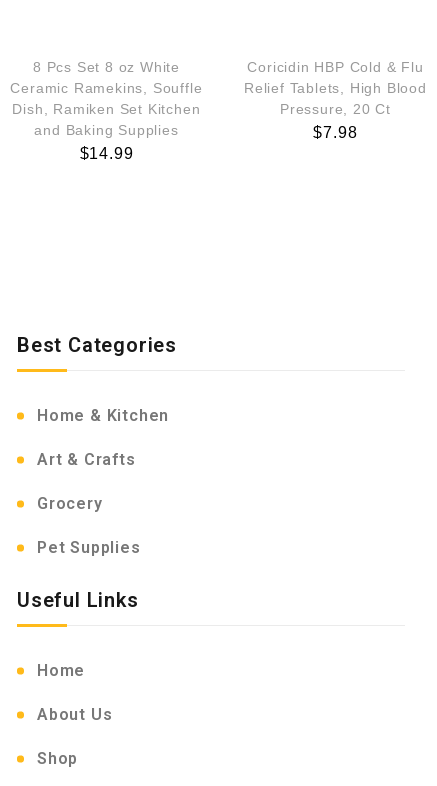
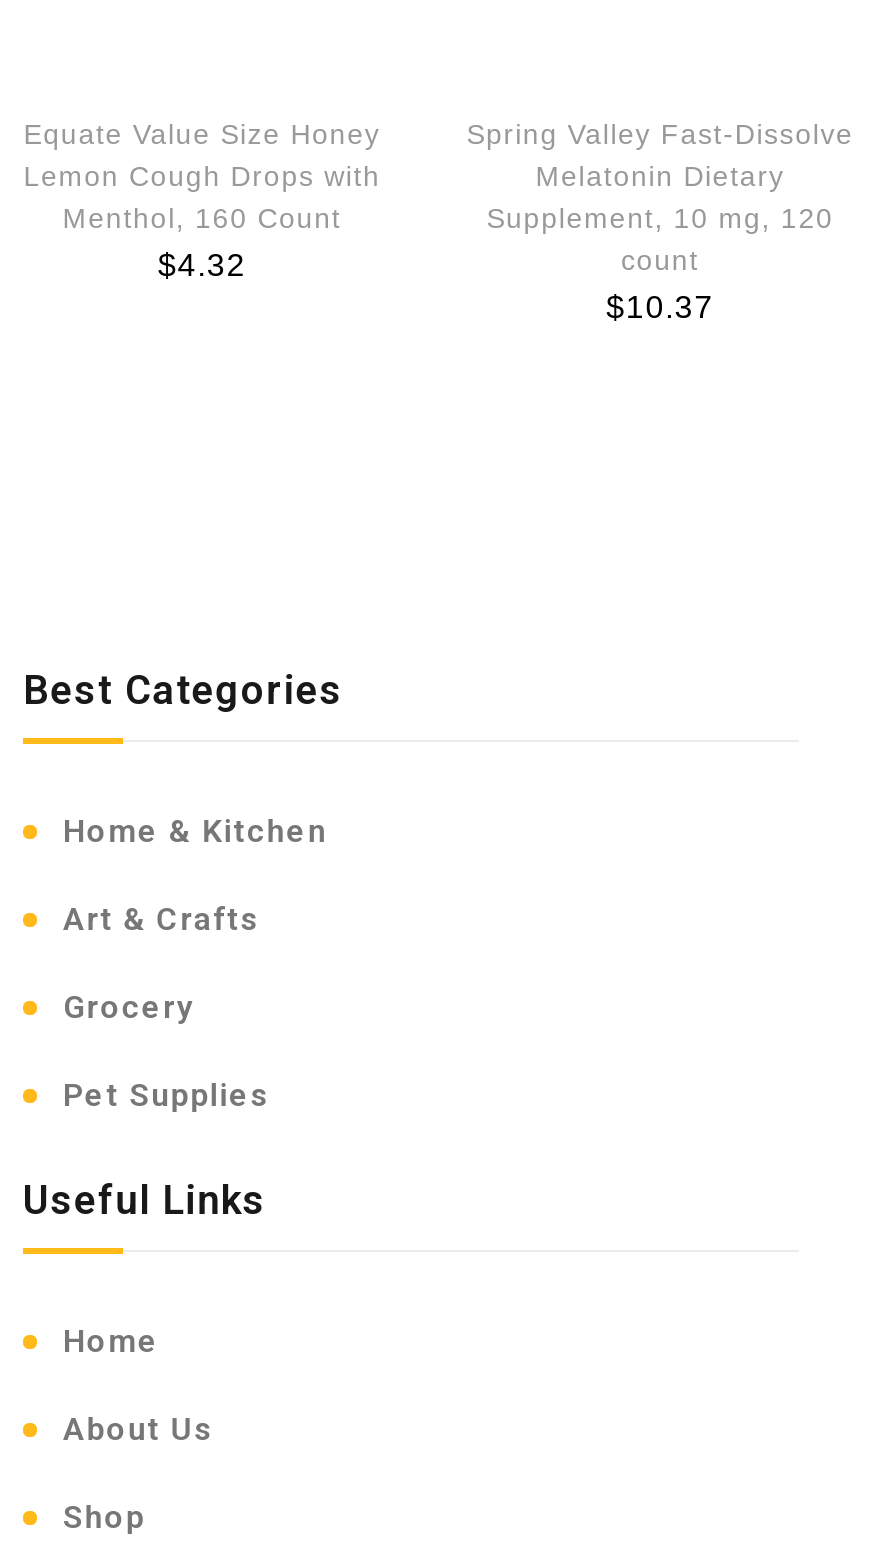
[10,59,202,162] 8 Pcs Set 8 oz White | Ceramic Ramekins, Souffle | Dish, Ramiken Set Kitchen | and Baking Supplies | $14.99 -> [23,118,381,282] Equate Value Size Honey | Lemon Cough Drops with | Menthol, 160 Count | $4.32
[244,59,427,141] Coricidin HBP Cold & Flu | Relief Tablets, High Blood | Pressure, 20 Ct | $7.98 -> [466,118,854,324] Spring Valley Fast-Dissolve | Melatonin Dietary | Supplement, 10 mg, 120 | count | $10.37

